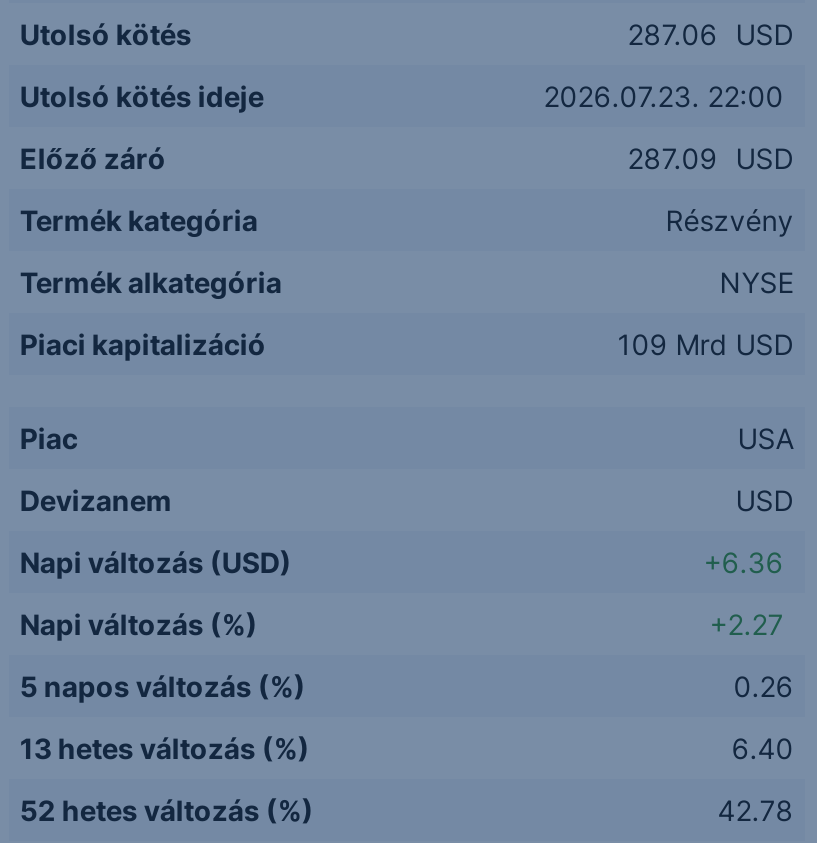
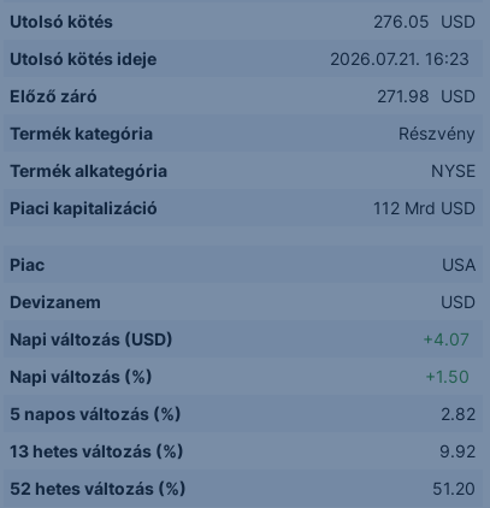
[627,16,793,50] 287.06 USD -> [373,10,476,31] 276.05 USD
[543,78,783,112] 2026.07.23. 22:00 -> [330,48,470,68] 2026.07.21. 16:23
[627,140,793,174] 287.09 USD -> [377,85,476,105] 271.98 USD
[617,326,793,360] 109 Mrd USD -> [373,197,476,217] 112 Mrd USD
[703,544,783,578] +6.36 -> [423,328,470,348] +4.07
[709,606,783,640] +2.27 -> [425,365,470,386] +1.50
[733,668,793,702] 0.26 -> [441,403,476,423] 2.82
[731,730,793,764] 6.40 -> [440,440,476,460] 9.92
[717,792,793,826] 42.78 -> [432,477,476,498] 51.20

